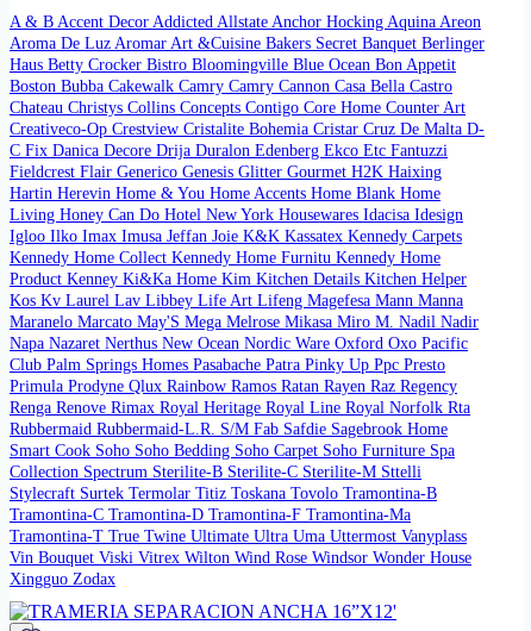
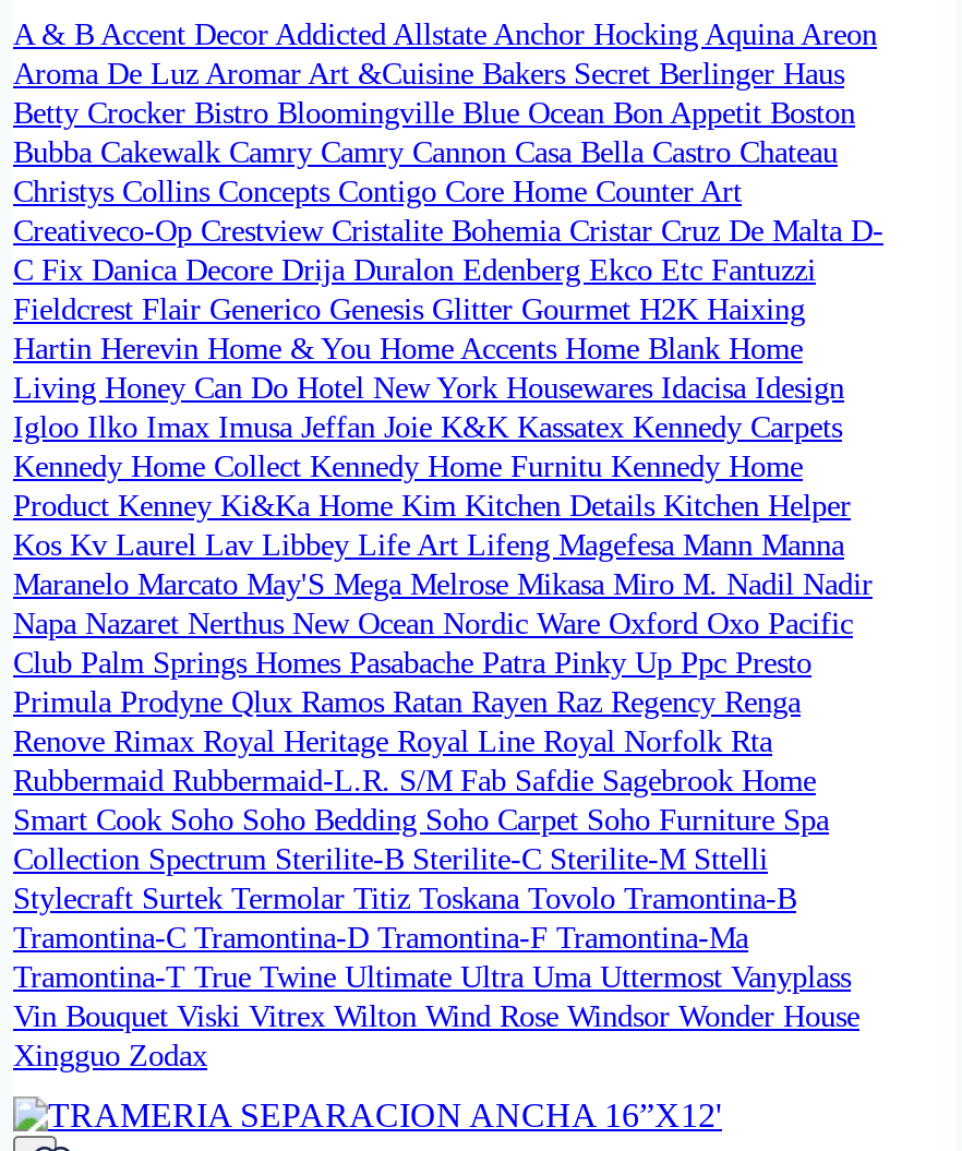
[10,33,485,116] Aroma De Luz Aromar Art &Cuisine Bakers Secret Banquet Berlinger | Haus Betty Crocker Bistro Bloomingville Blue Ocean Bon Appetit | Boston Bubba Cakewalk Camry Camry Cannon Casa Bella Castro | Chateau Christys Collins Concepts Contigo Core Home Counter Art -> [13,55,855,207] Aroma De Luz Aromar Art &Cuisine Bakers Secret Berlinger Haus | Betty Crocker Bistro Bloomingville Blue Ocean Bon Appetit Boston | Bubba Cakewalk Camry Camry Cannon Casa Bella Castro Chateau | Christys Collins Concepts Contigo Core Home Counter Art
[10,376,470,416] Primula Prodyne Qlux Rainbow Ramos Ratan Rayen Raz Regency | Renga Renove Rimax Royal Heritage Royal Line Royal Norfolk Rta -> [13,683,801,757] Primula Prodyne Qlux Ramos Ratan Rayen Raz Regency Renga | Renove Rimax Royal Heritage Royal Line Royal Norfolk Rta

